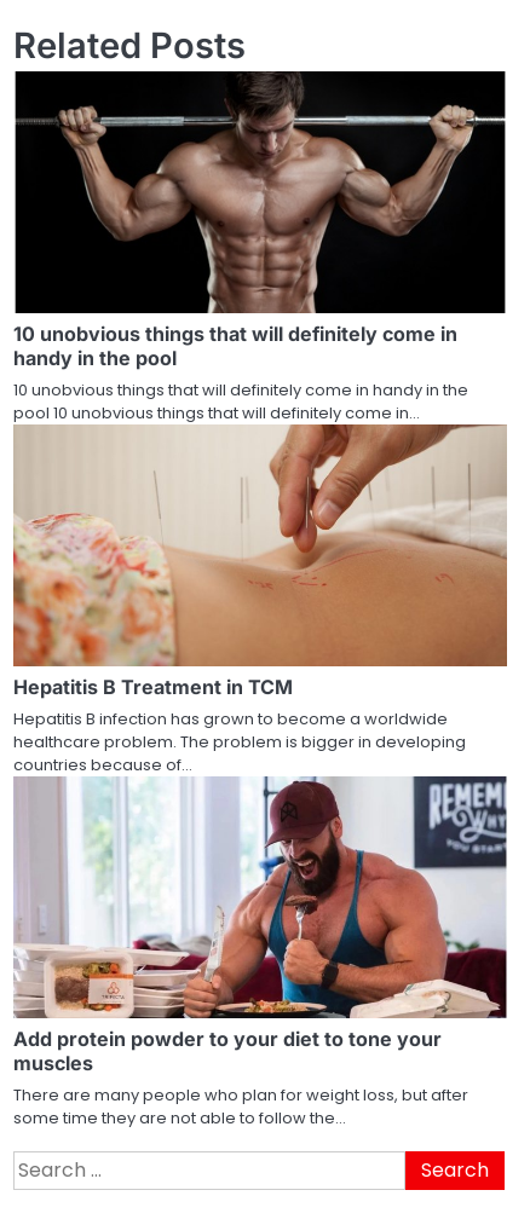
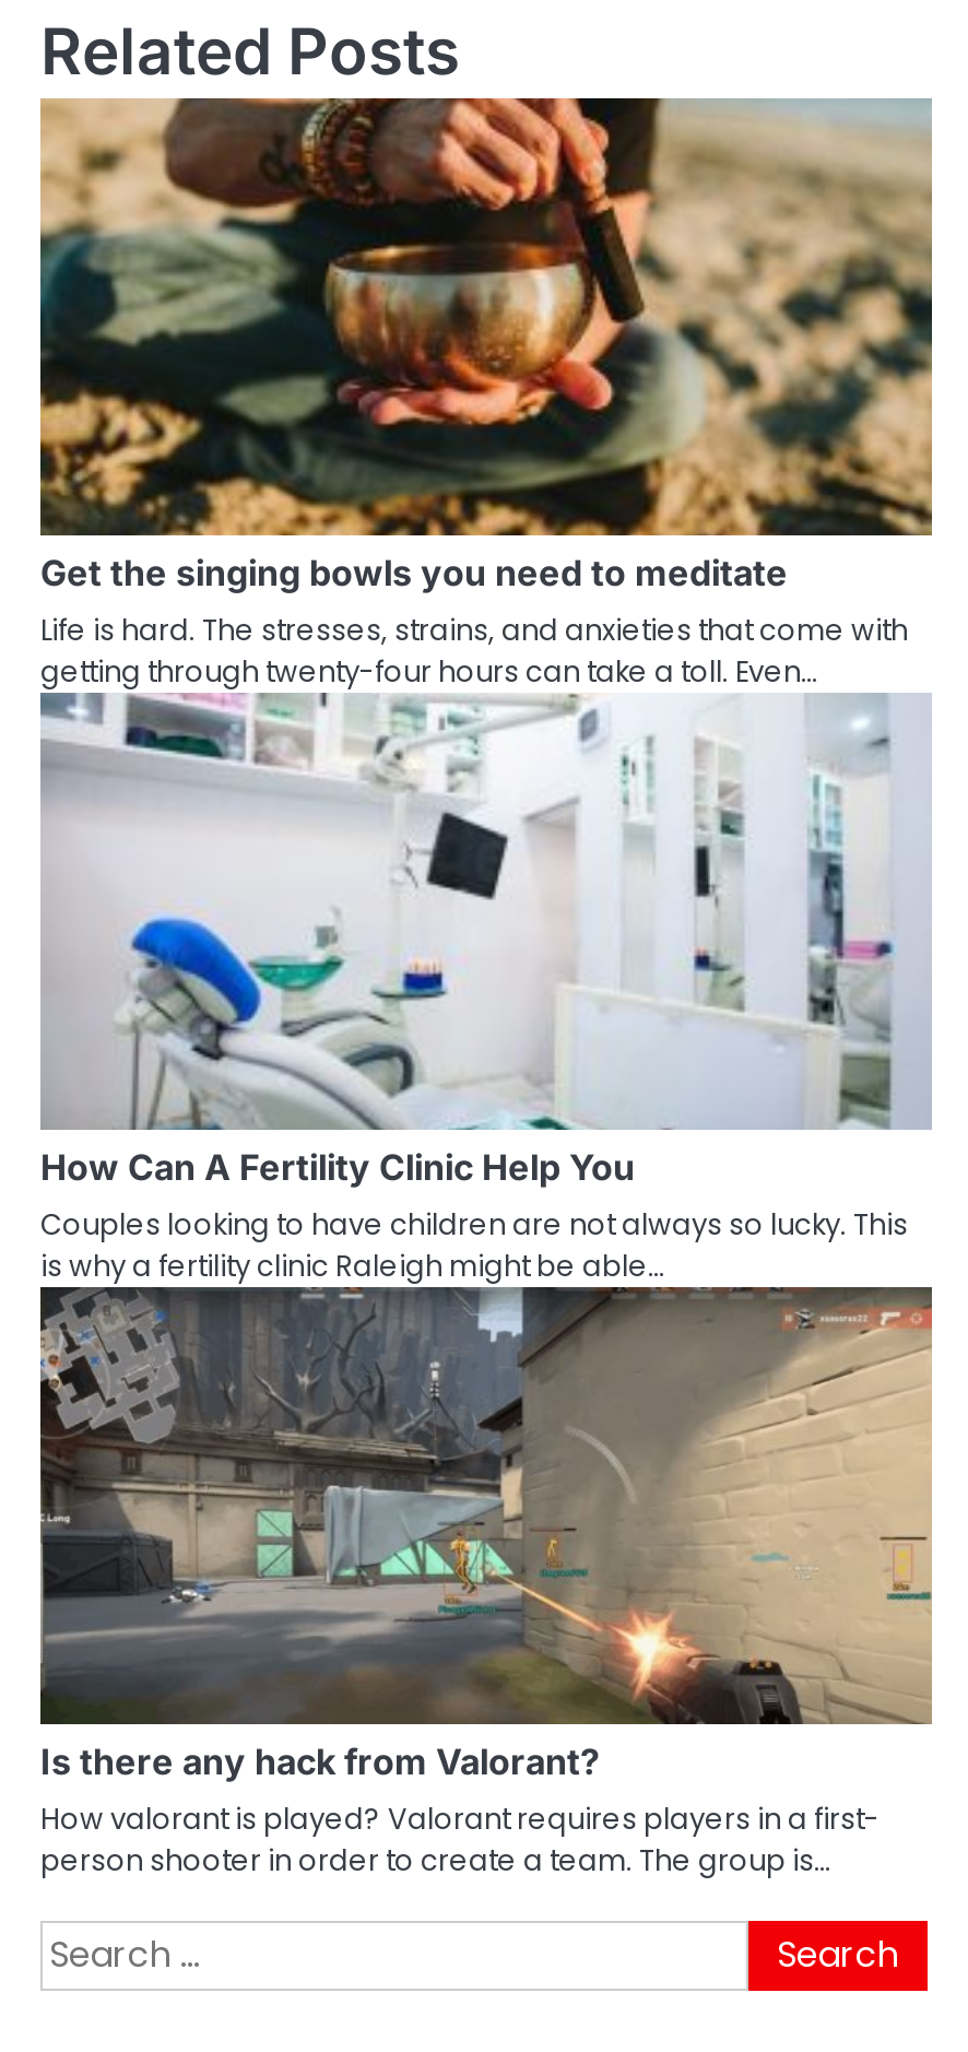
[13,70,506,425] [image] | 10 unobvious things that will definitely come in | handy in the pool | 10 unobvious things that will definitely come in handy in the | pool 10 unobvious things that will definitely come in… -> [38,96,934,693] [image] | Get the singing bowls you need to meditate | Life is hard. The stresses, strains, and anxieties that come with | getting through twenty-four hours can take a toll. Even…
[12,458,507,777] [image] | Hepatitis B Treatment in TCM | Hepatitis B infection has grown to become a worldwide | healthcare problem. The problem is bigger in developing | countries because of… -> [40,693,932,1288] [image] | How Can A Fertility Clinic Help You | Couples looking to have children are not always so lucky. This | is why a fertility clinic Raleigh might be able…
[13,787,507,1130] [image] | Add protein powder to your diet to tone your | muscles | There are many people who plan for weight loss, but after | some time they are not able to follow the… -> [38,1285,932,1882] [image] | Is there any hack from Valorant? | How valorant is played? Valorant requires players in a first- | person shooter in order to create a team. The group is…

